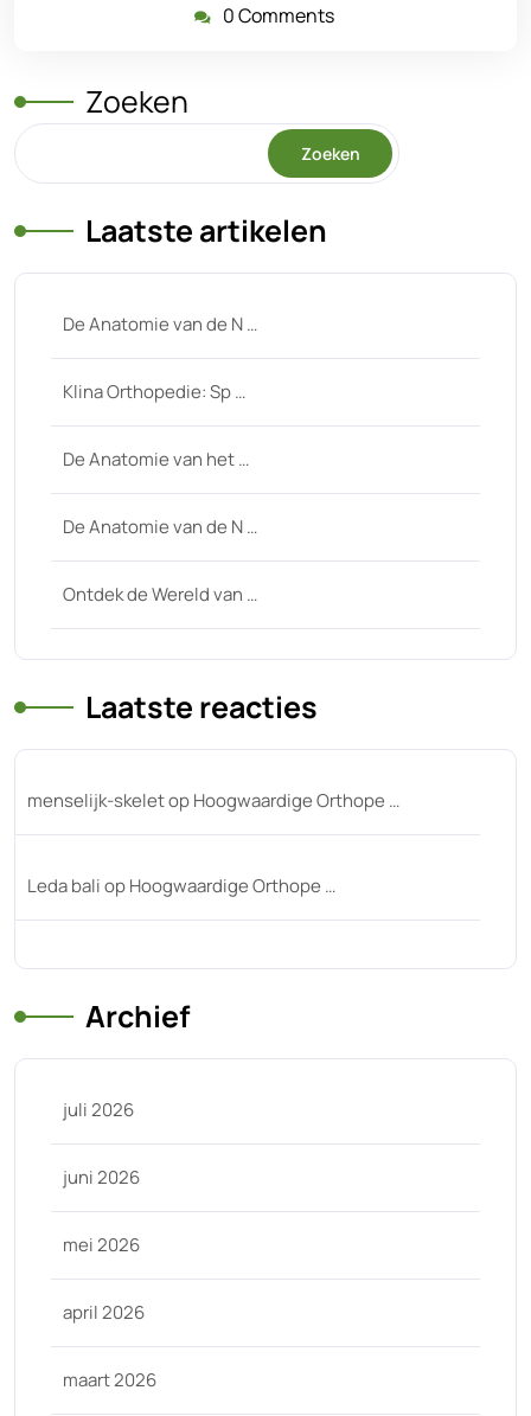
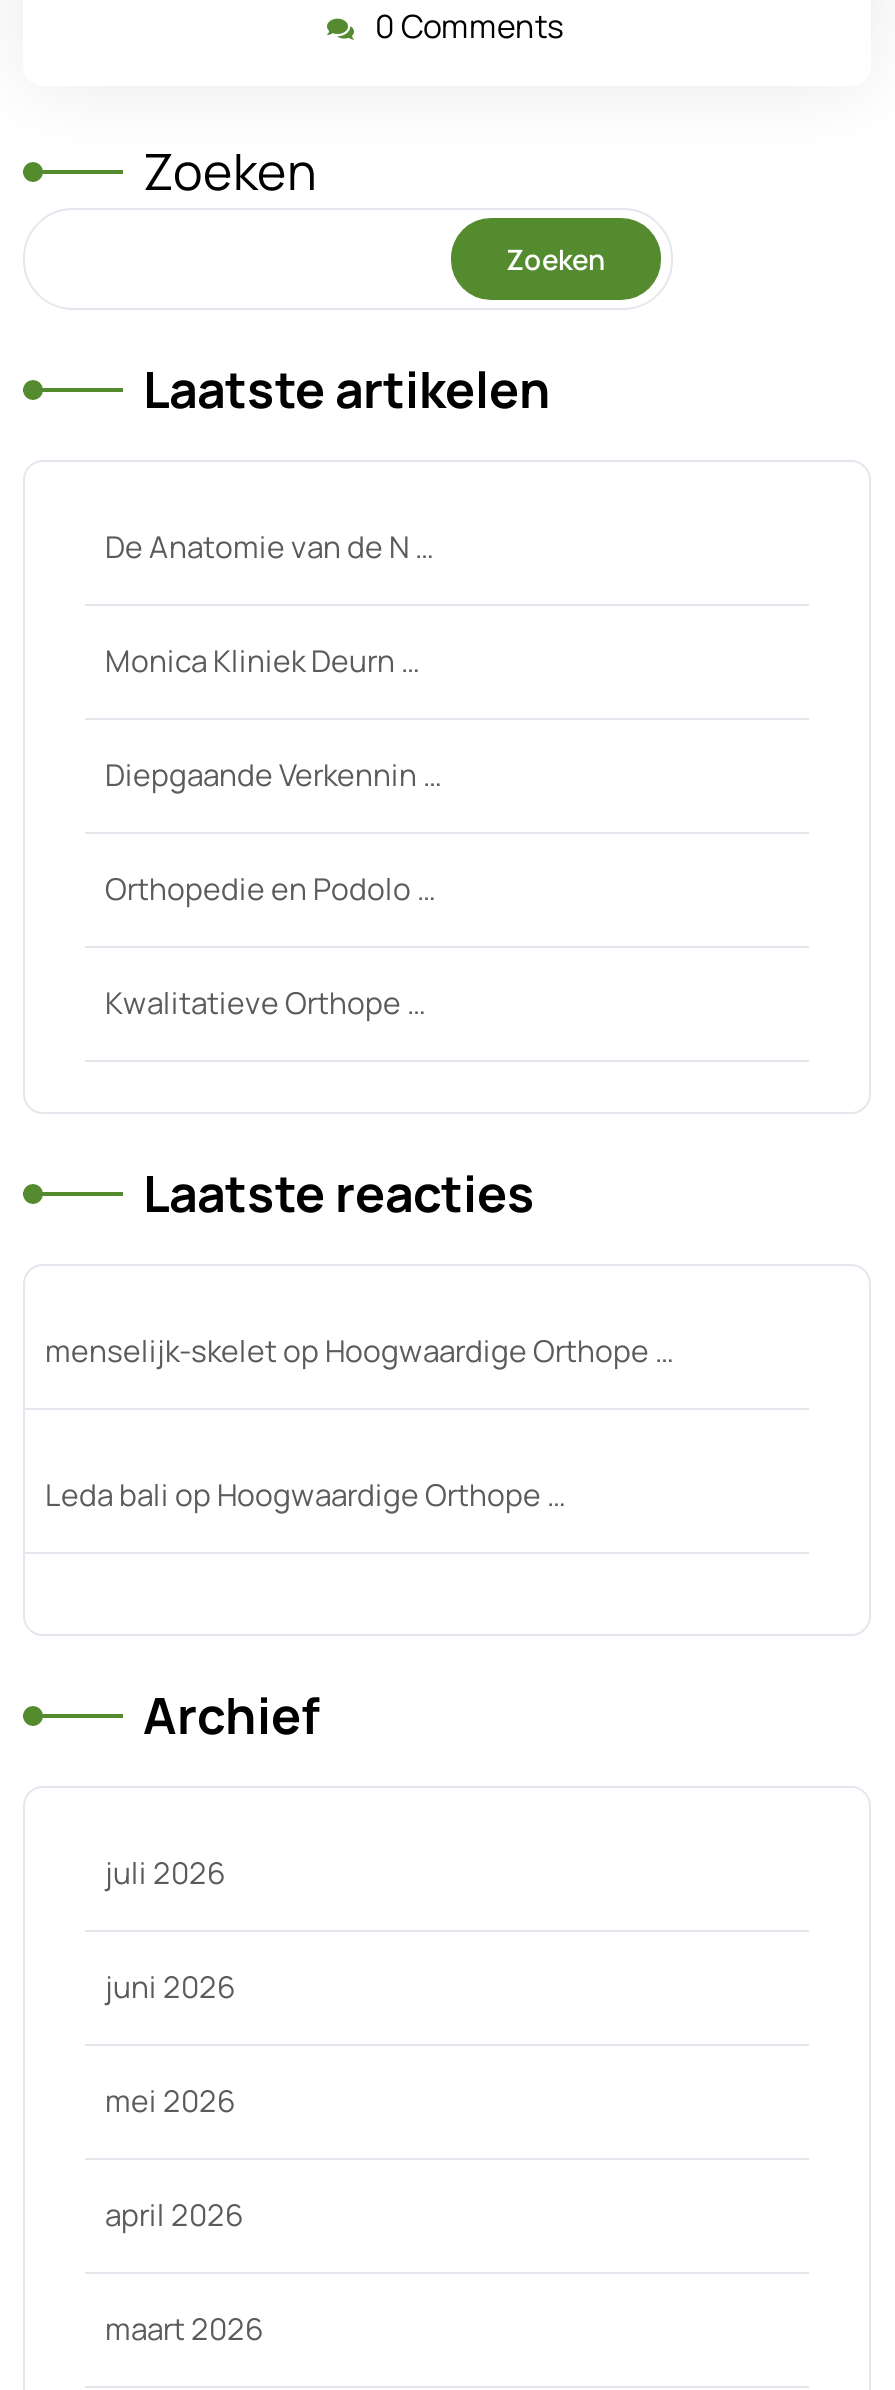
[63,379,245,404] Klina Orthopedie: Sp … -> [105,640,419,682] Monica Kliniek Deurn …
[63,447,249,472] De Anatomie van het … -> [105,754,441,796] Diepgaande Verkennin …
[63,514,257,539] De Anatomie van de N … -> [105,868,435,910] Orthopedie en Podolo …
[63,582,257,607] Ontdek de Wereld van … -> [105,982,425,1024] Kwalitatieve Orthope …

